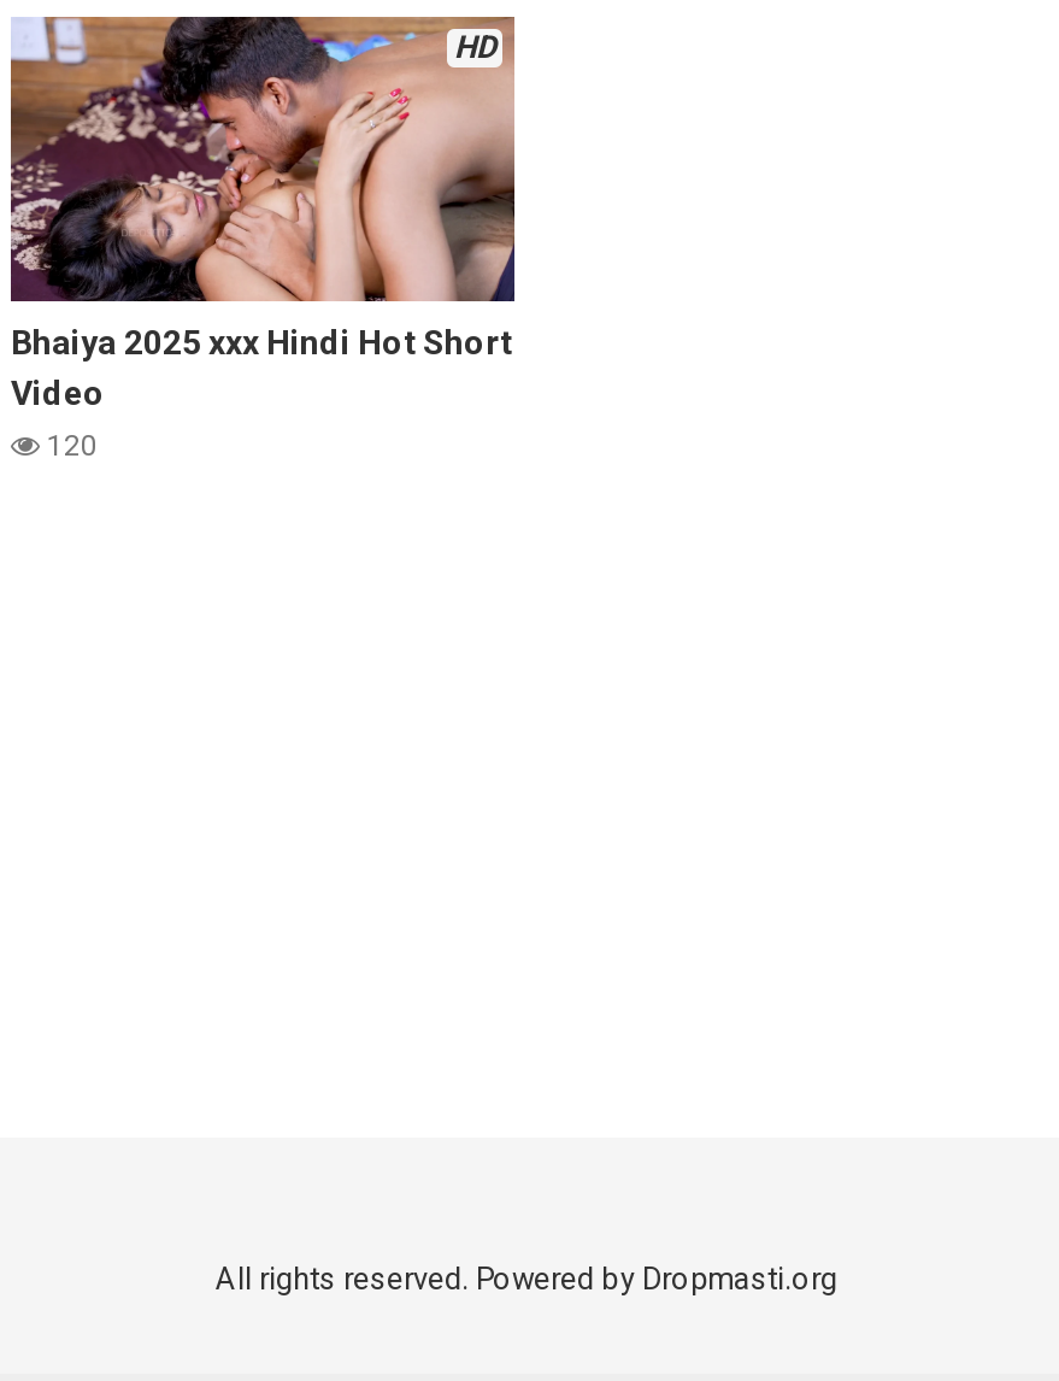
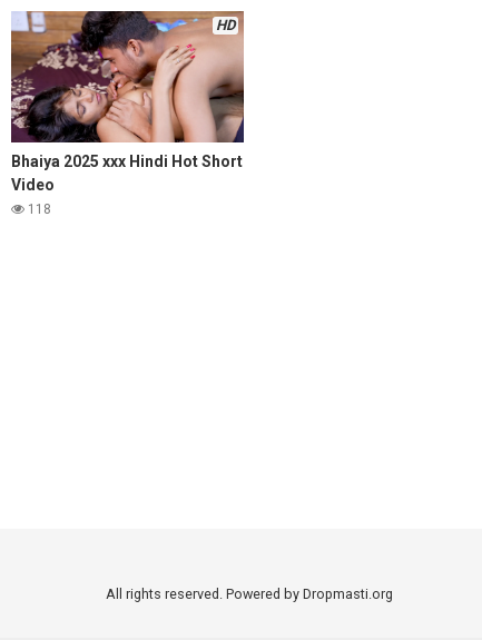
[40,428,98,462] 120 -> [24,201,51,217] 118

